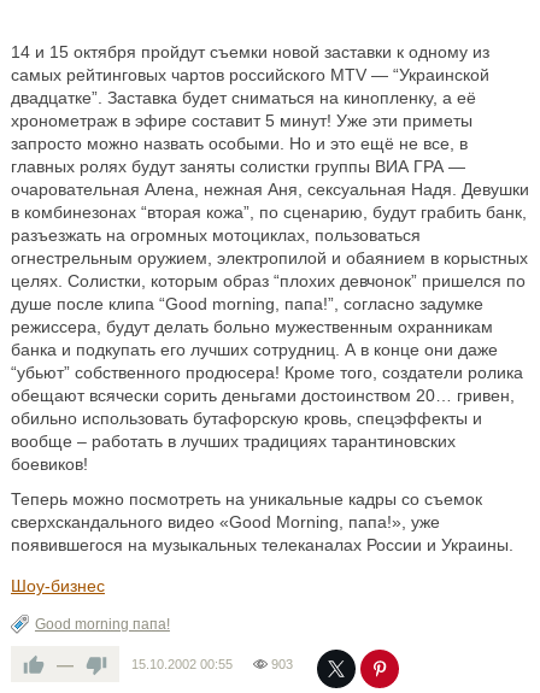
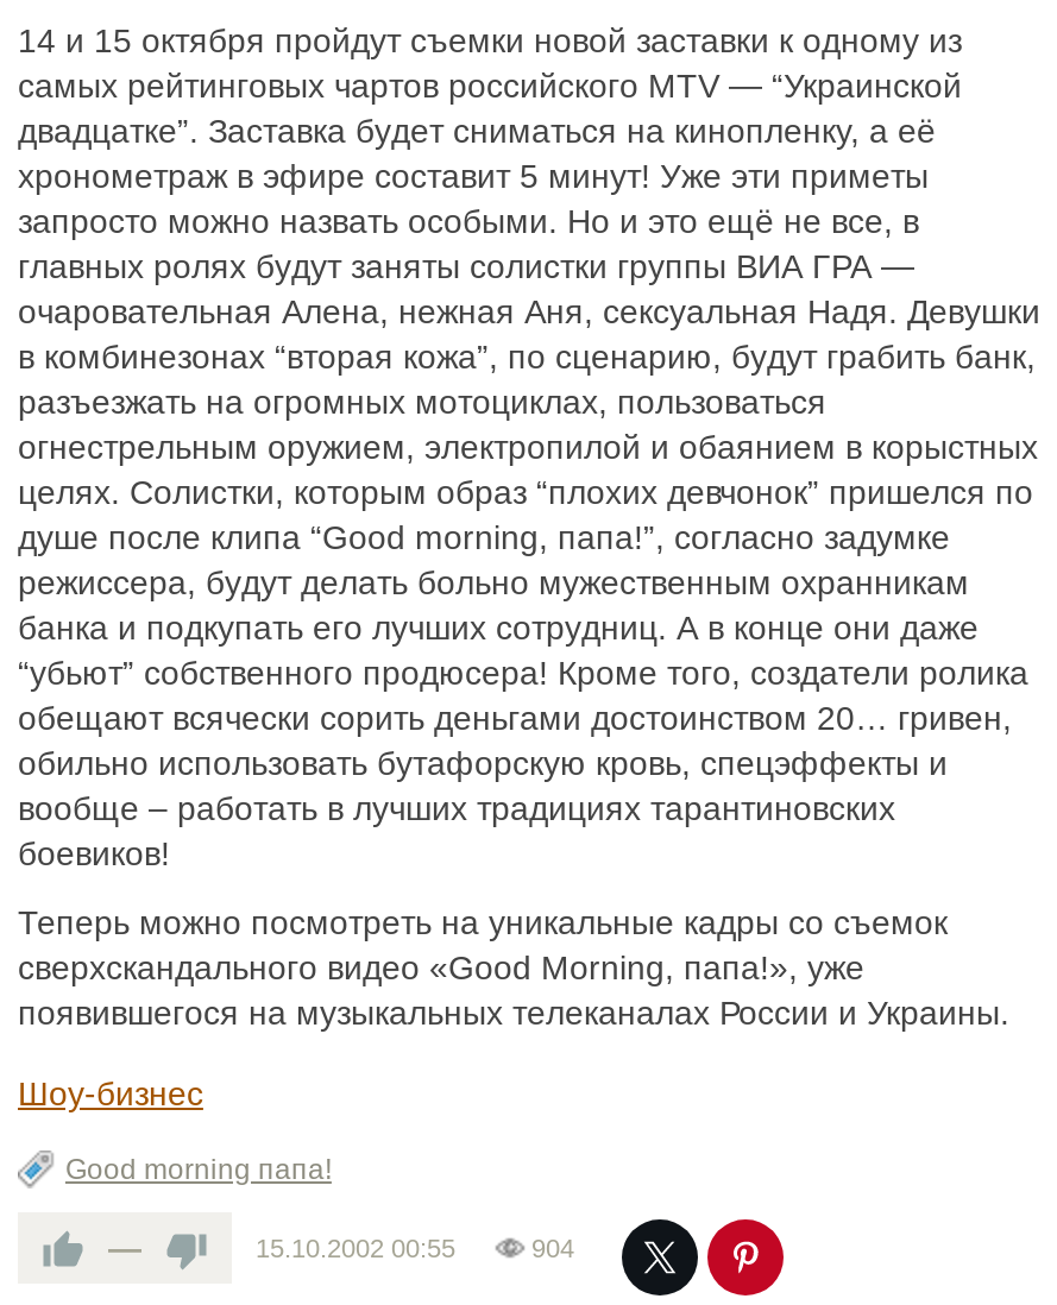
[271,657,293,671] 903 -> [531,1234,574,1262] 904

